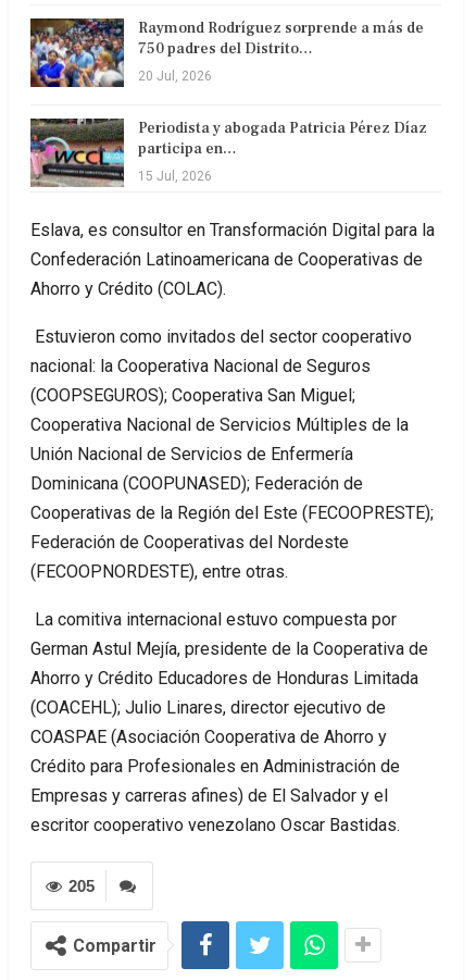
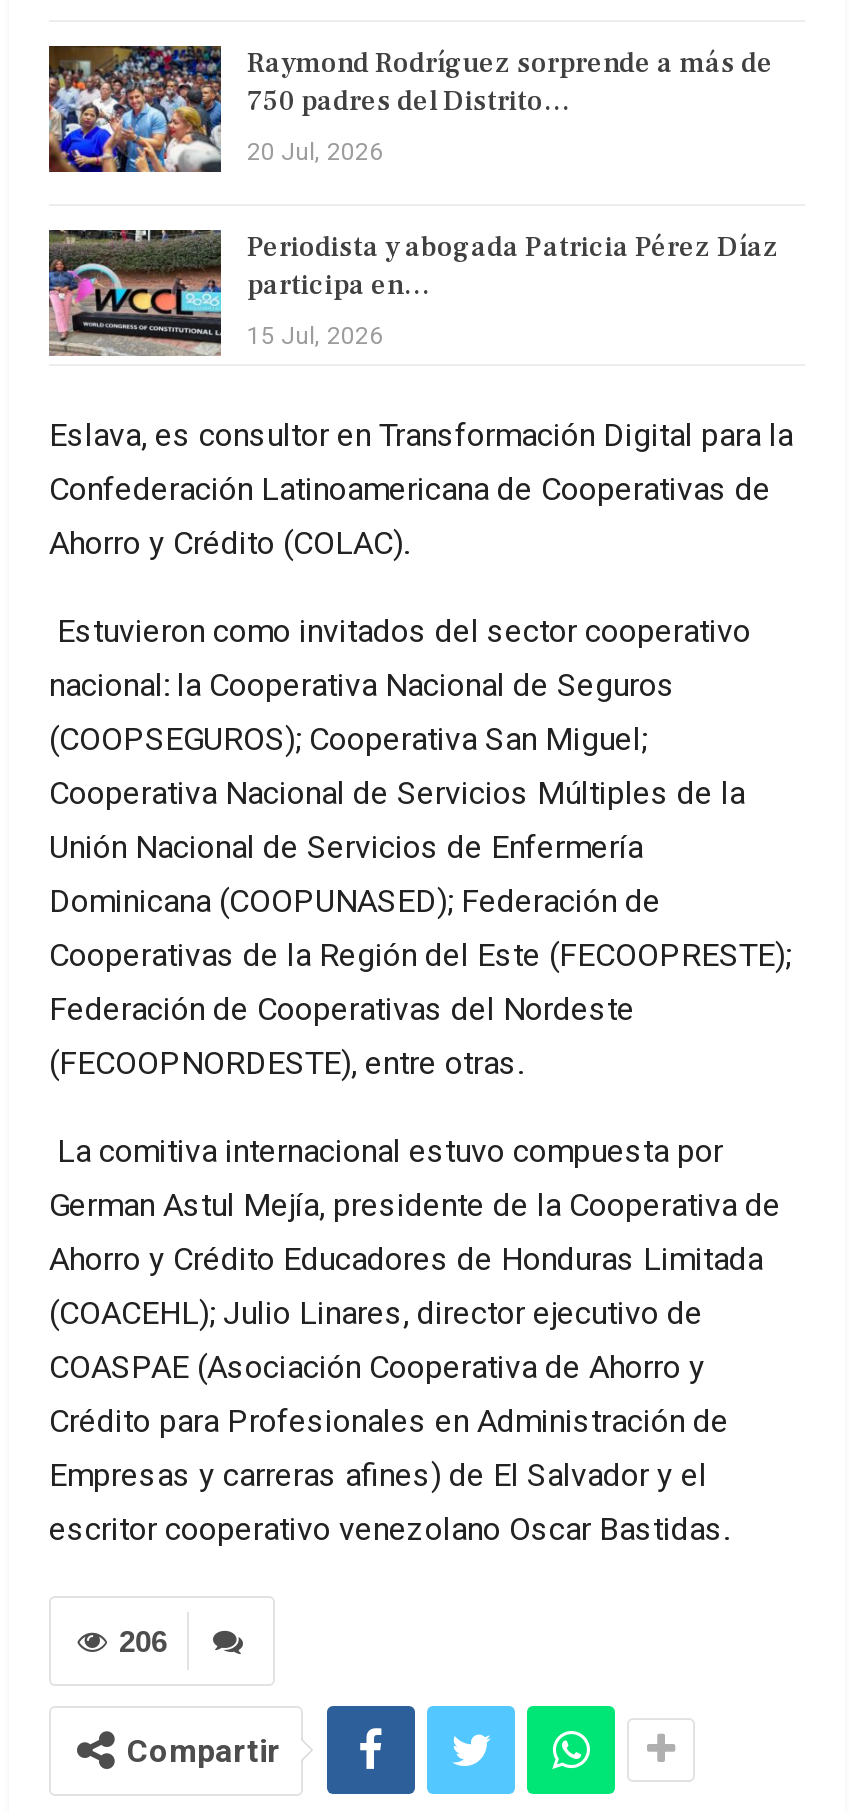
[68,876,95,895] 205 -> [119,1624,167,1658] 206

